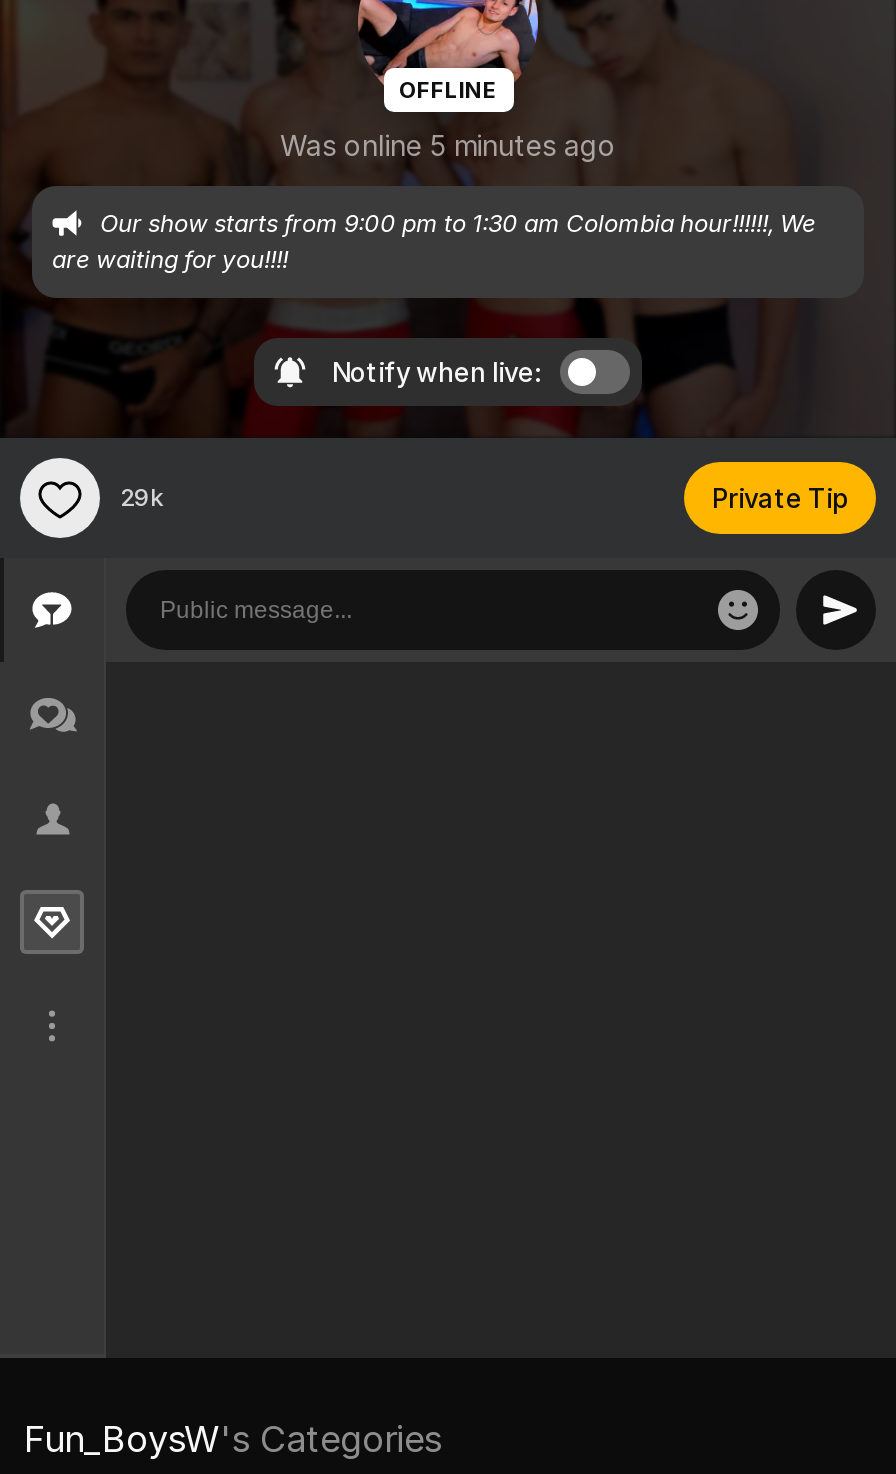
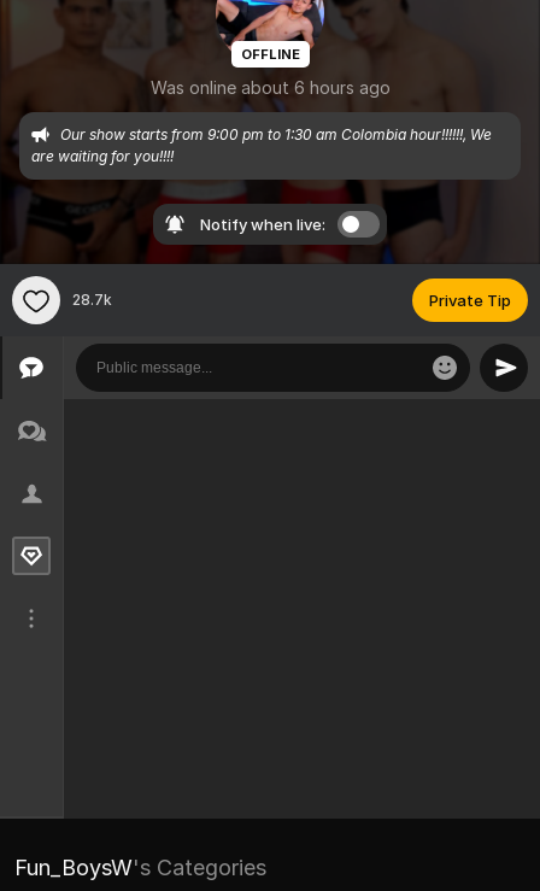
[280,128,616,162] Was online 5 minutes ago -> [150,77,390,98] Was online about 6 hours ago
[120,482,164,512] 29k -> [72,291,112,309] 28.7k

